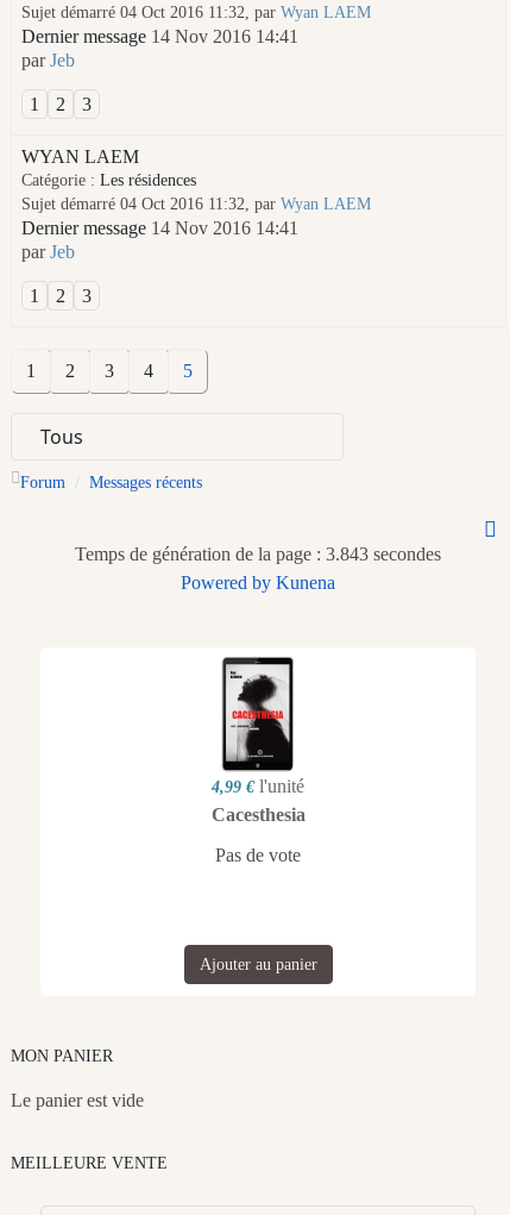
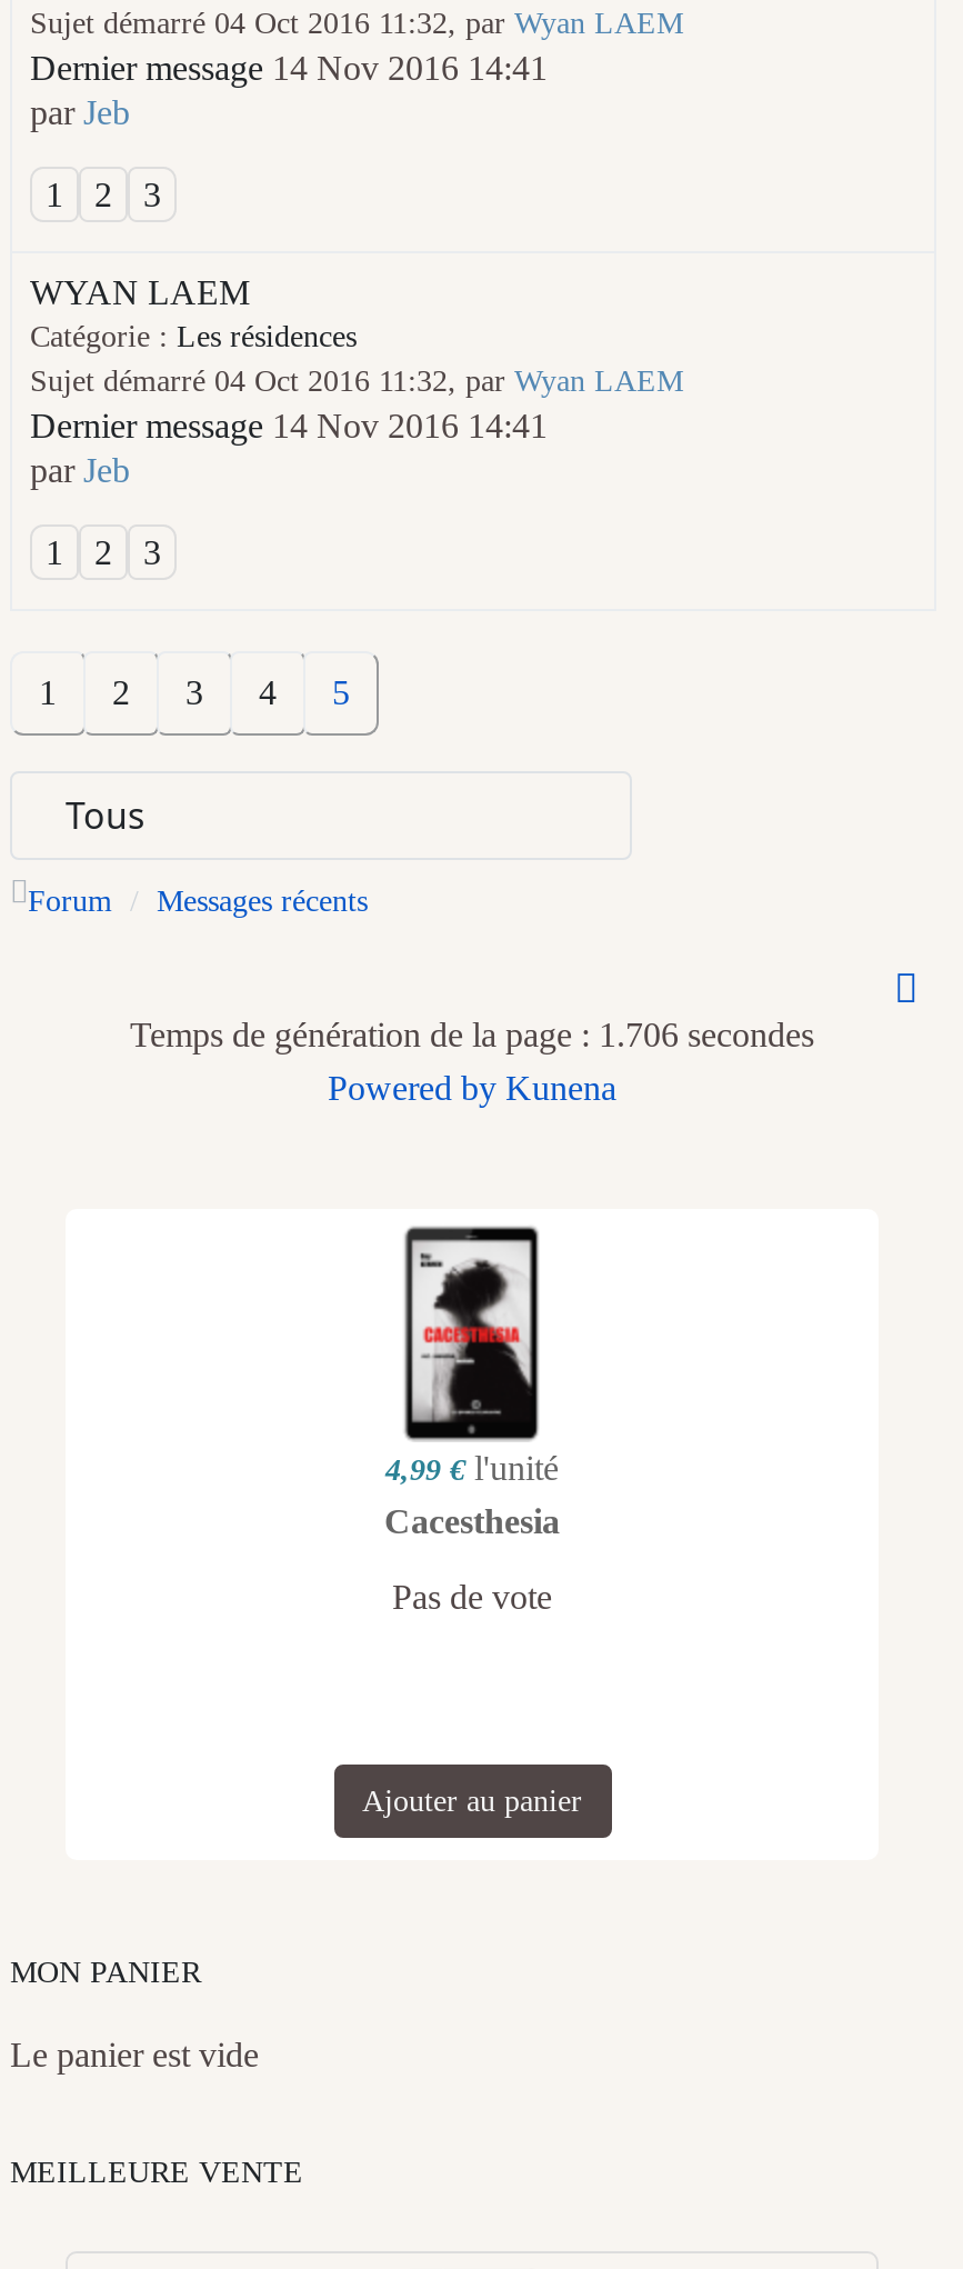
[75,544,441,564] Temps de génération de la page : 3.843 secondes -> [130,1016,814,1053] Temps de génération de la page : 1.706 secondes

